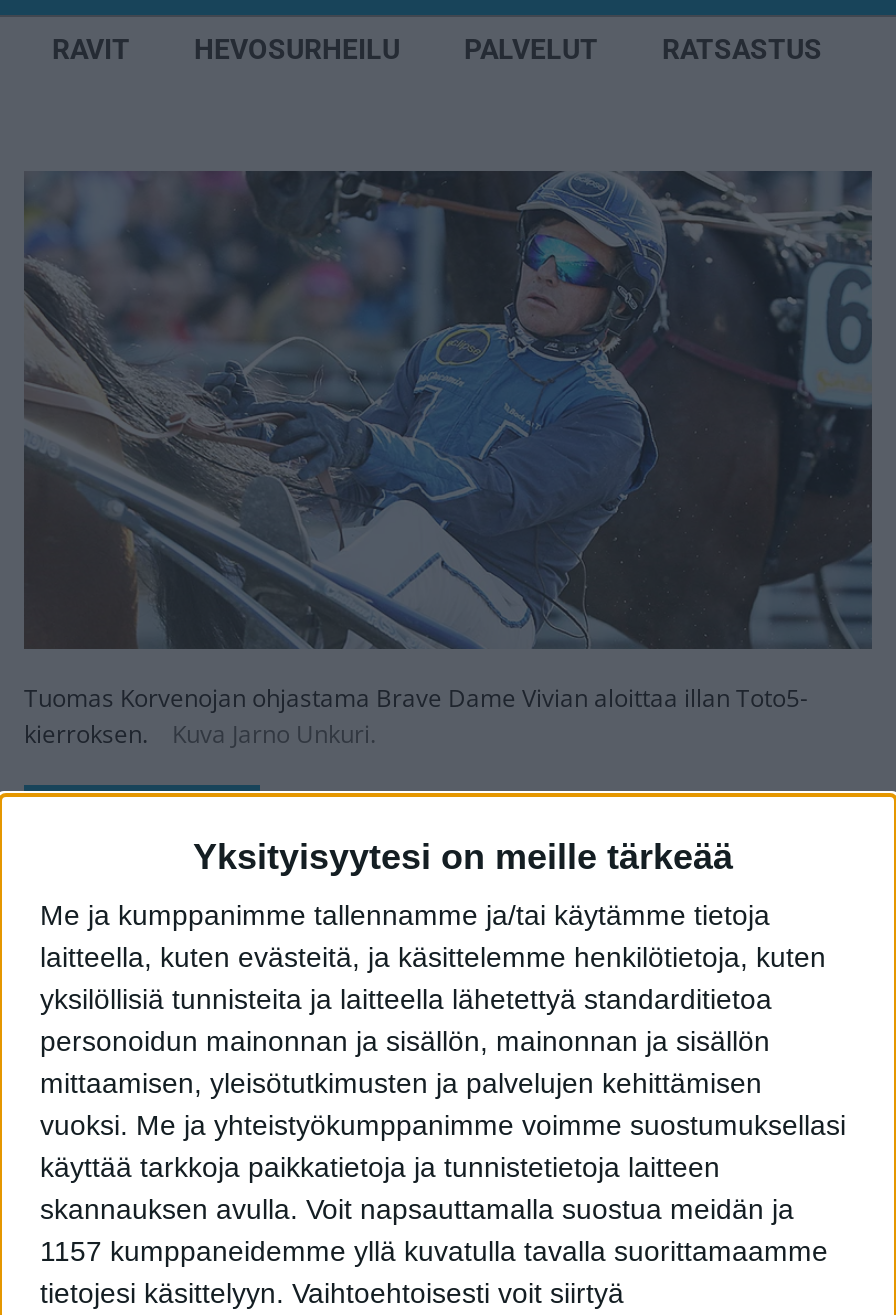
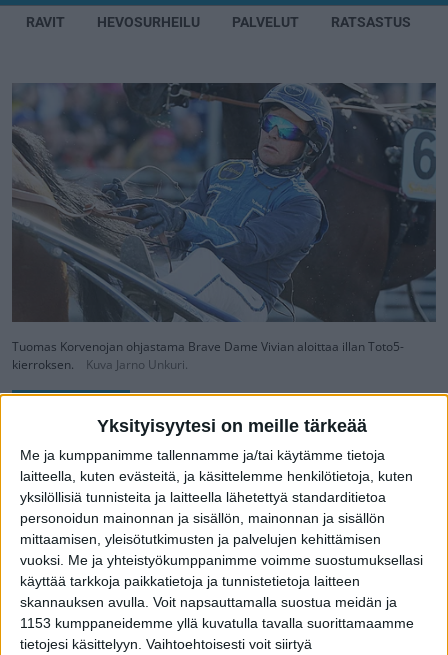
[40,1236,828,1268] 1157 kumppaneidemme yllä kuvatulla tavalla suorittamaamme -> [20,615,414,631] 1153 kumppaneidemme yllä kuvatulla tavalla suorittamaamme

